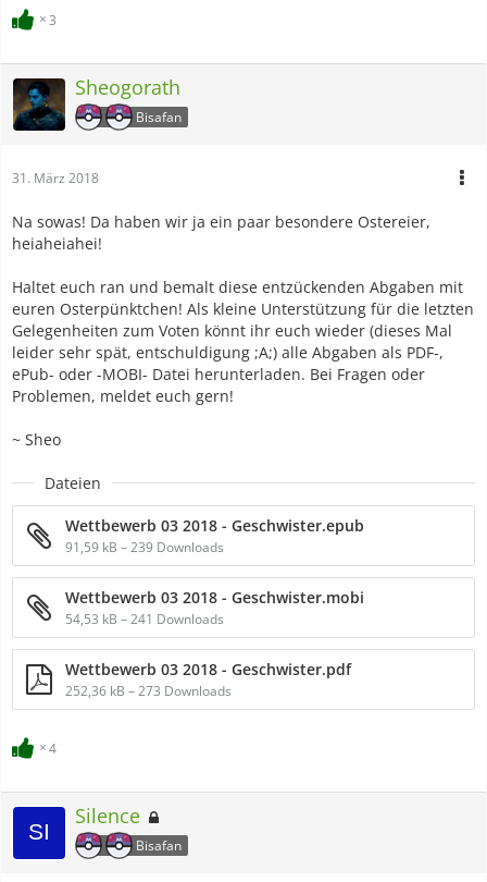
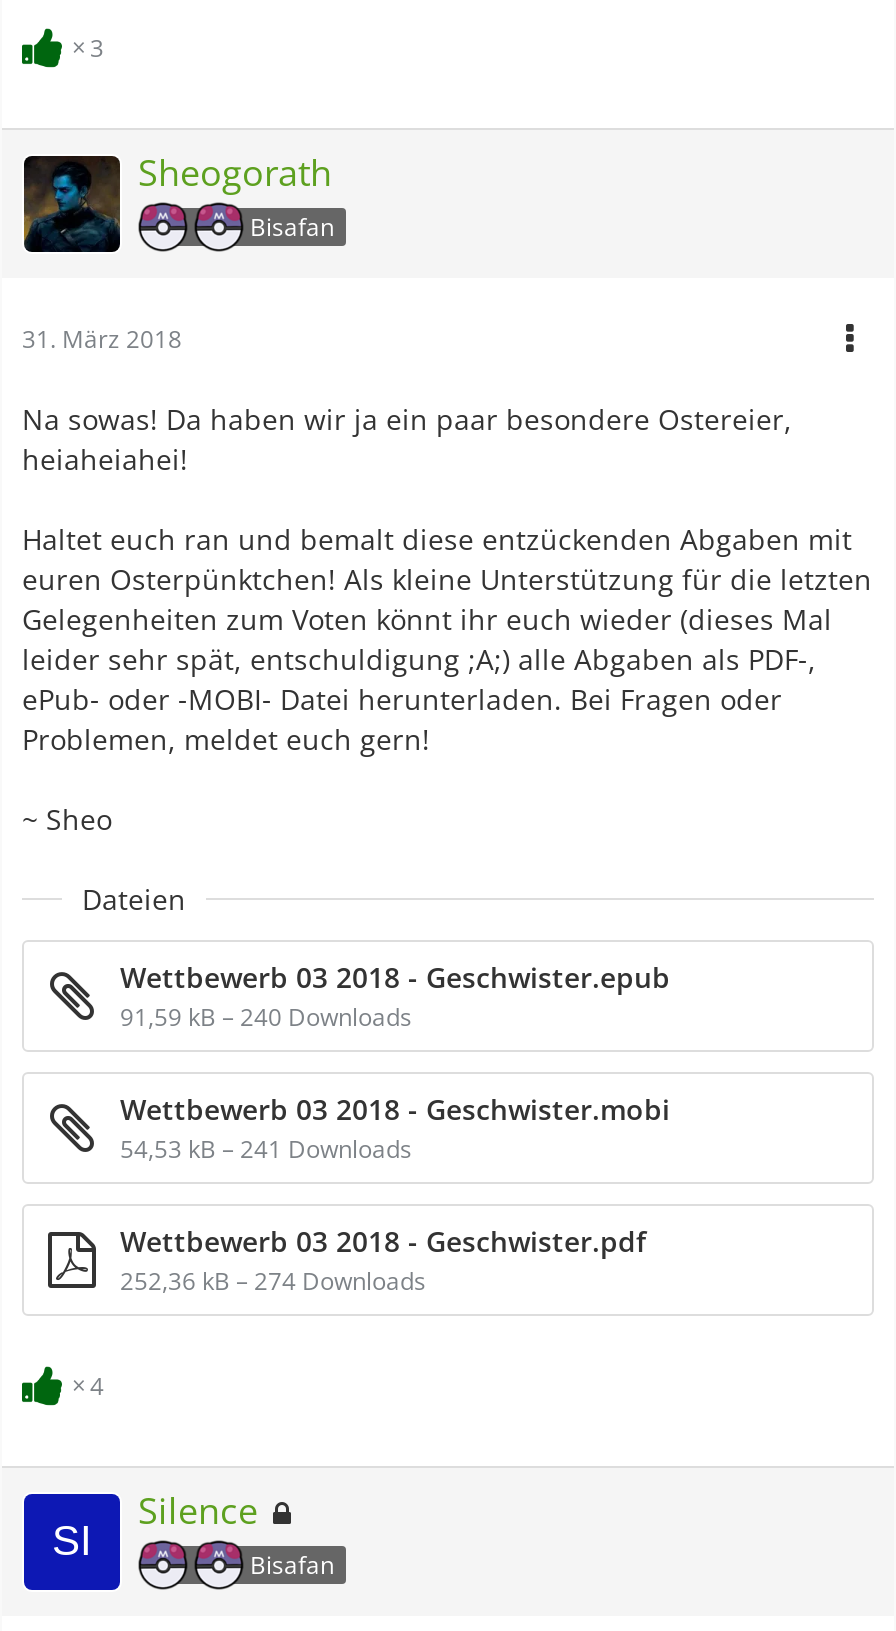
[65,538,224,556] 91,59 kB – 239 Downloads -> [120,1000,412,1034] 91,59 kB – 240 Downloads
[65,681,232,700] 252,36 kB – 273 Downloads -> [120,1264,426,1298] 252,36 kB – 274 Downloads

